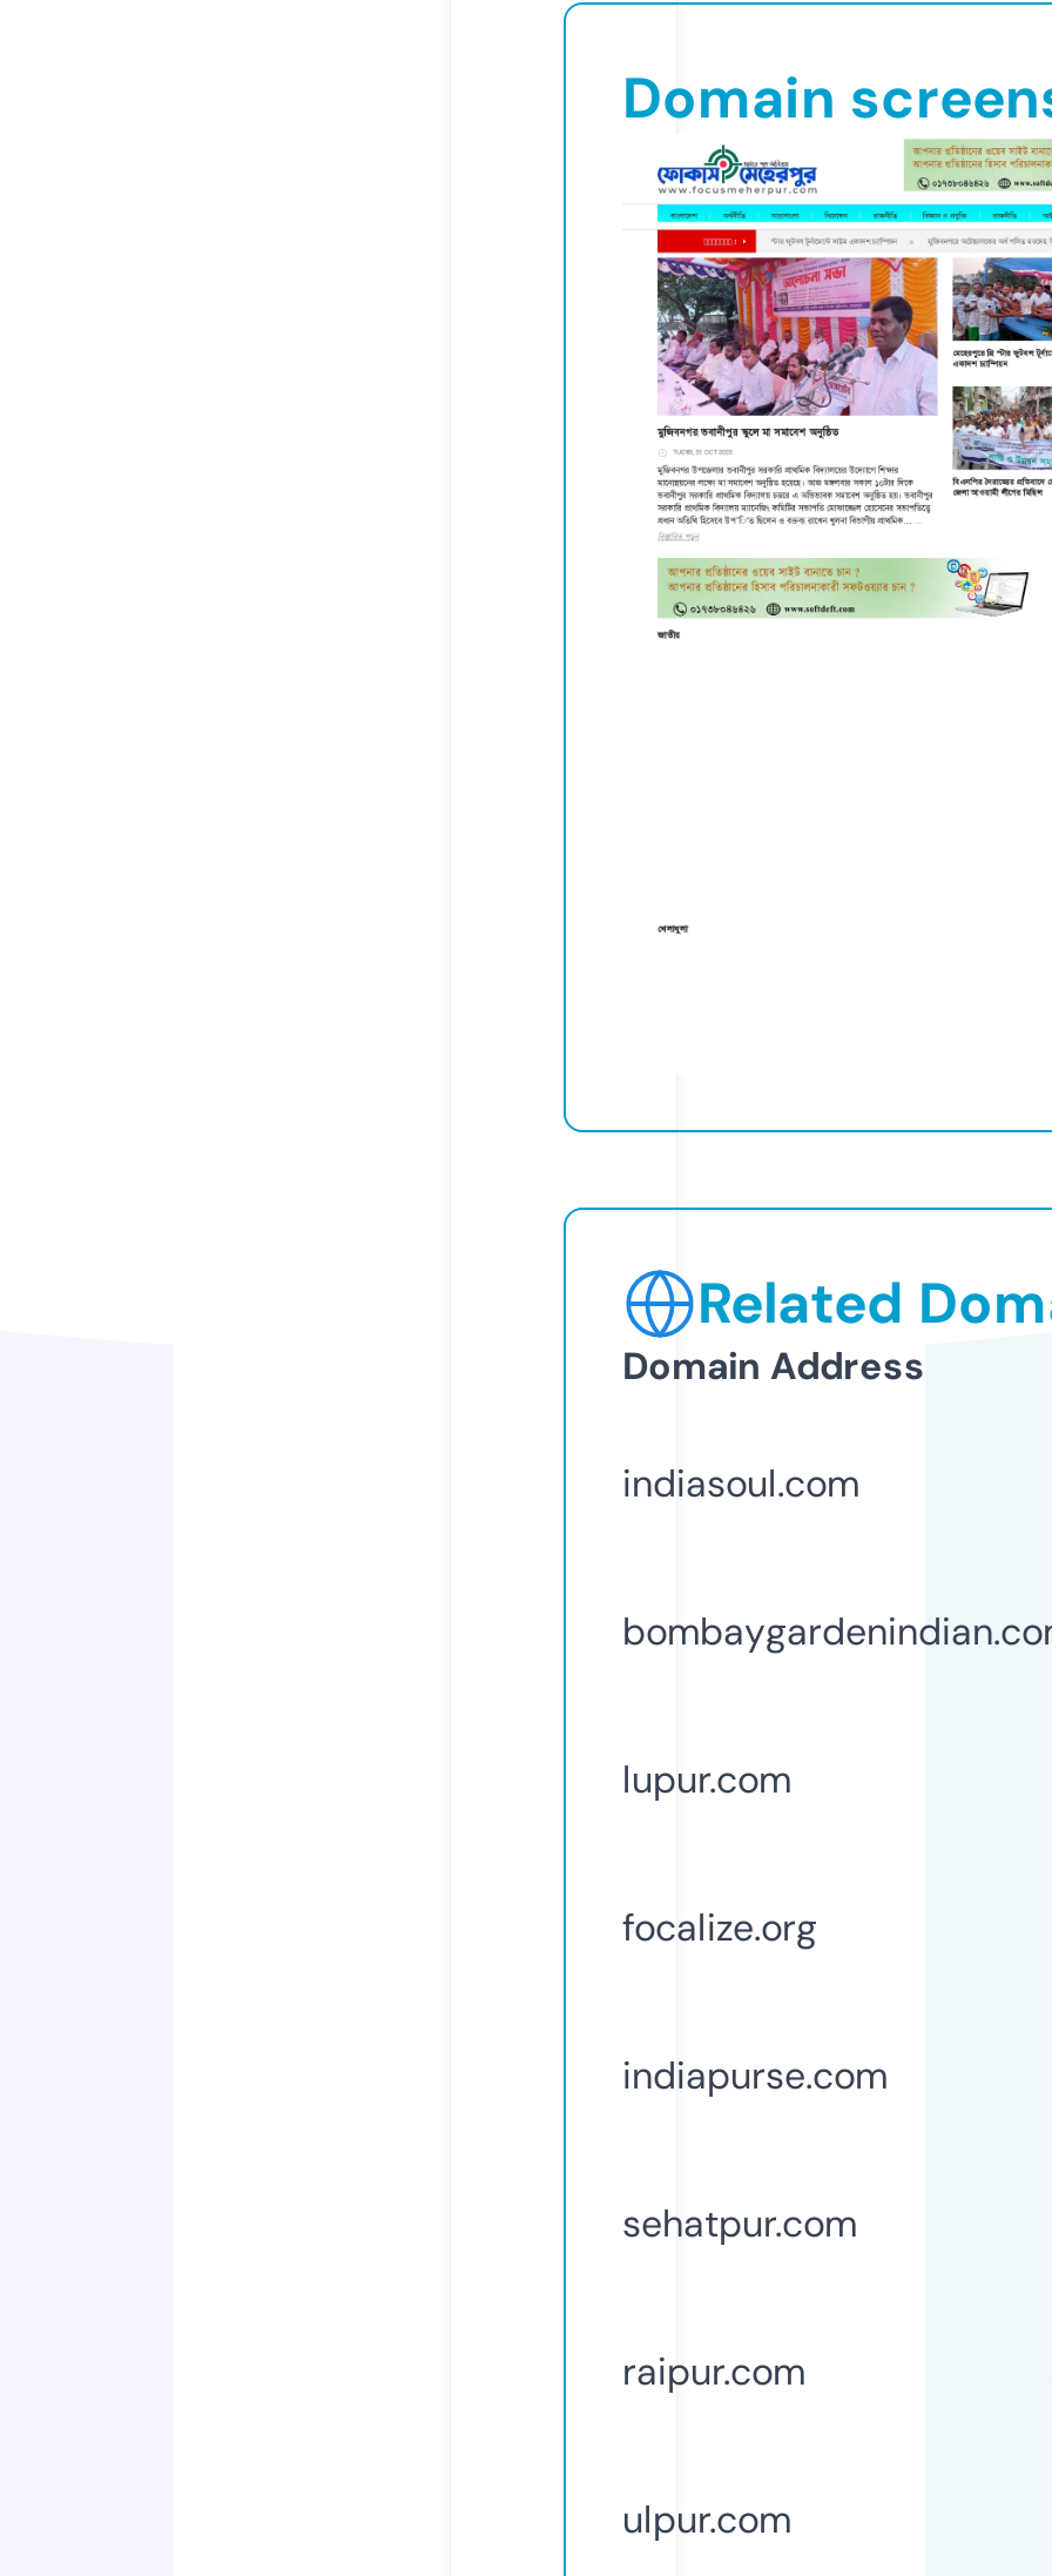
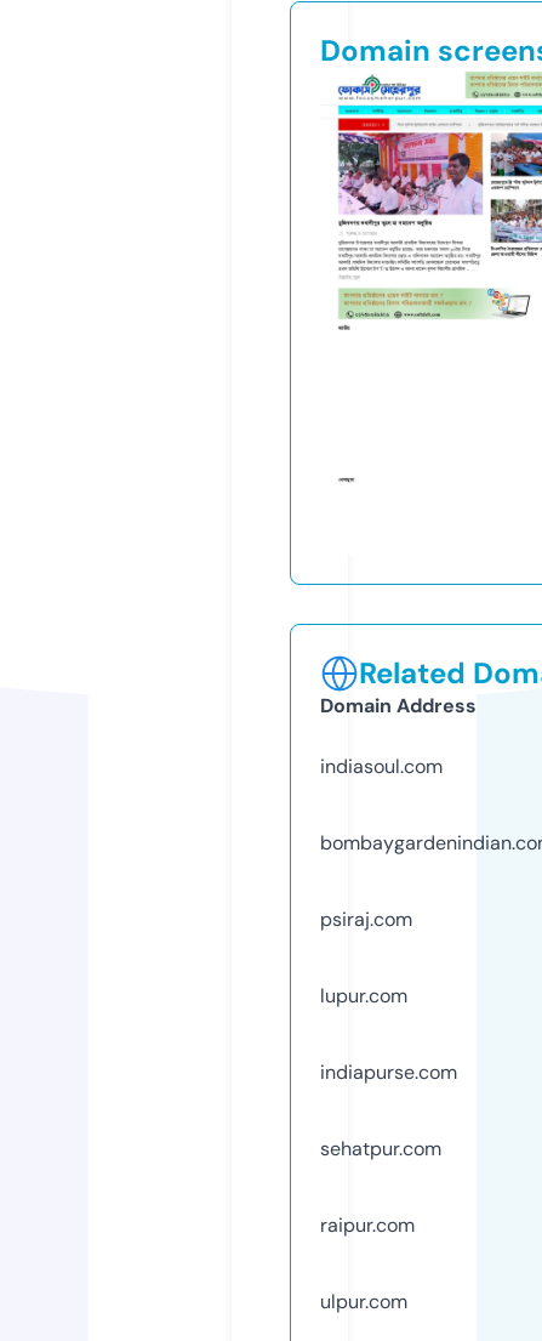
none -> [320,906,412,932] psiraj.com
moved [622,1754,791,1804] -> [320,983,407,1008]: lupur.com
[622,1902,817,1952] focalize.org -> none

